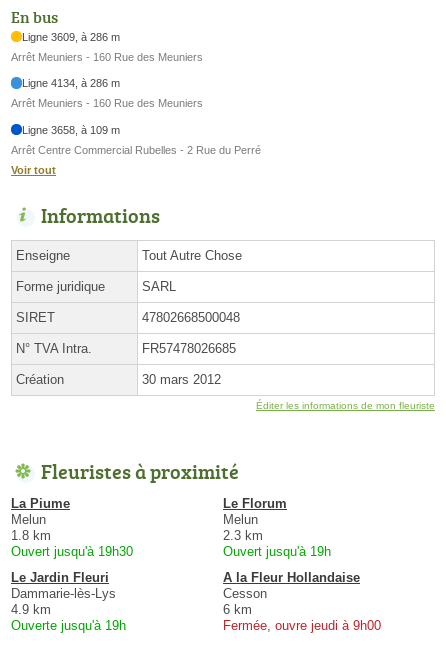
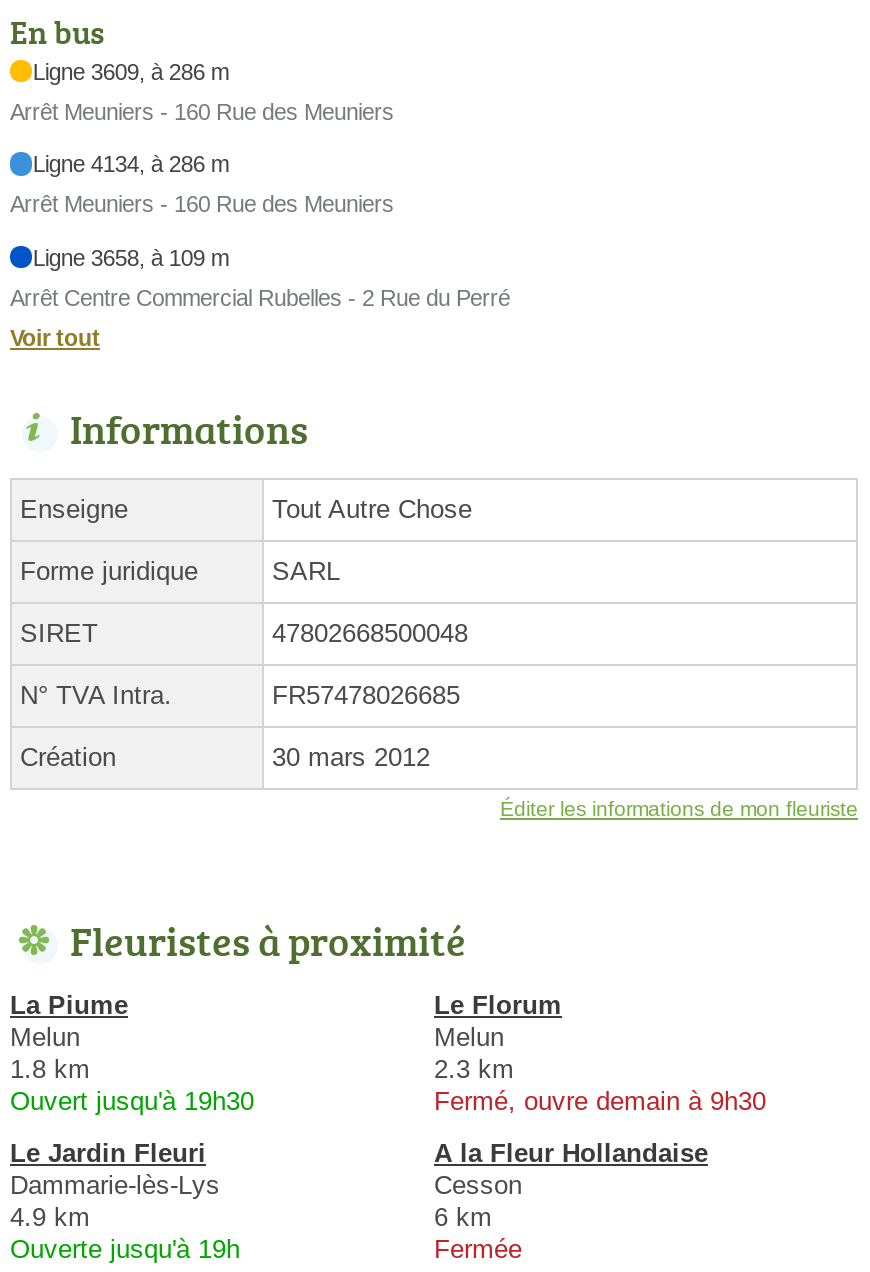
[223,544,331,559] Ouvert jusqu'à 19h -> [434,1085,766,1115] Fermé, ouvre demain à 9h30
[223,618,381,633] Fermée, ouvre jeudi à 9h00 -> [434,1233,522,1263] Fermée

